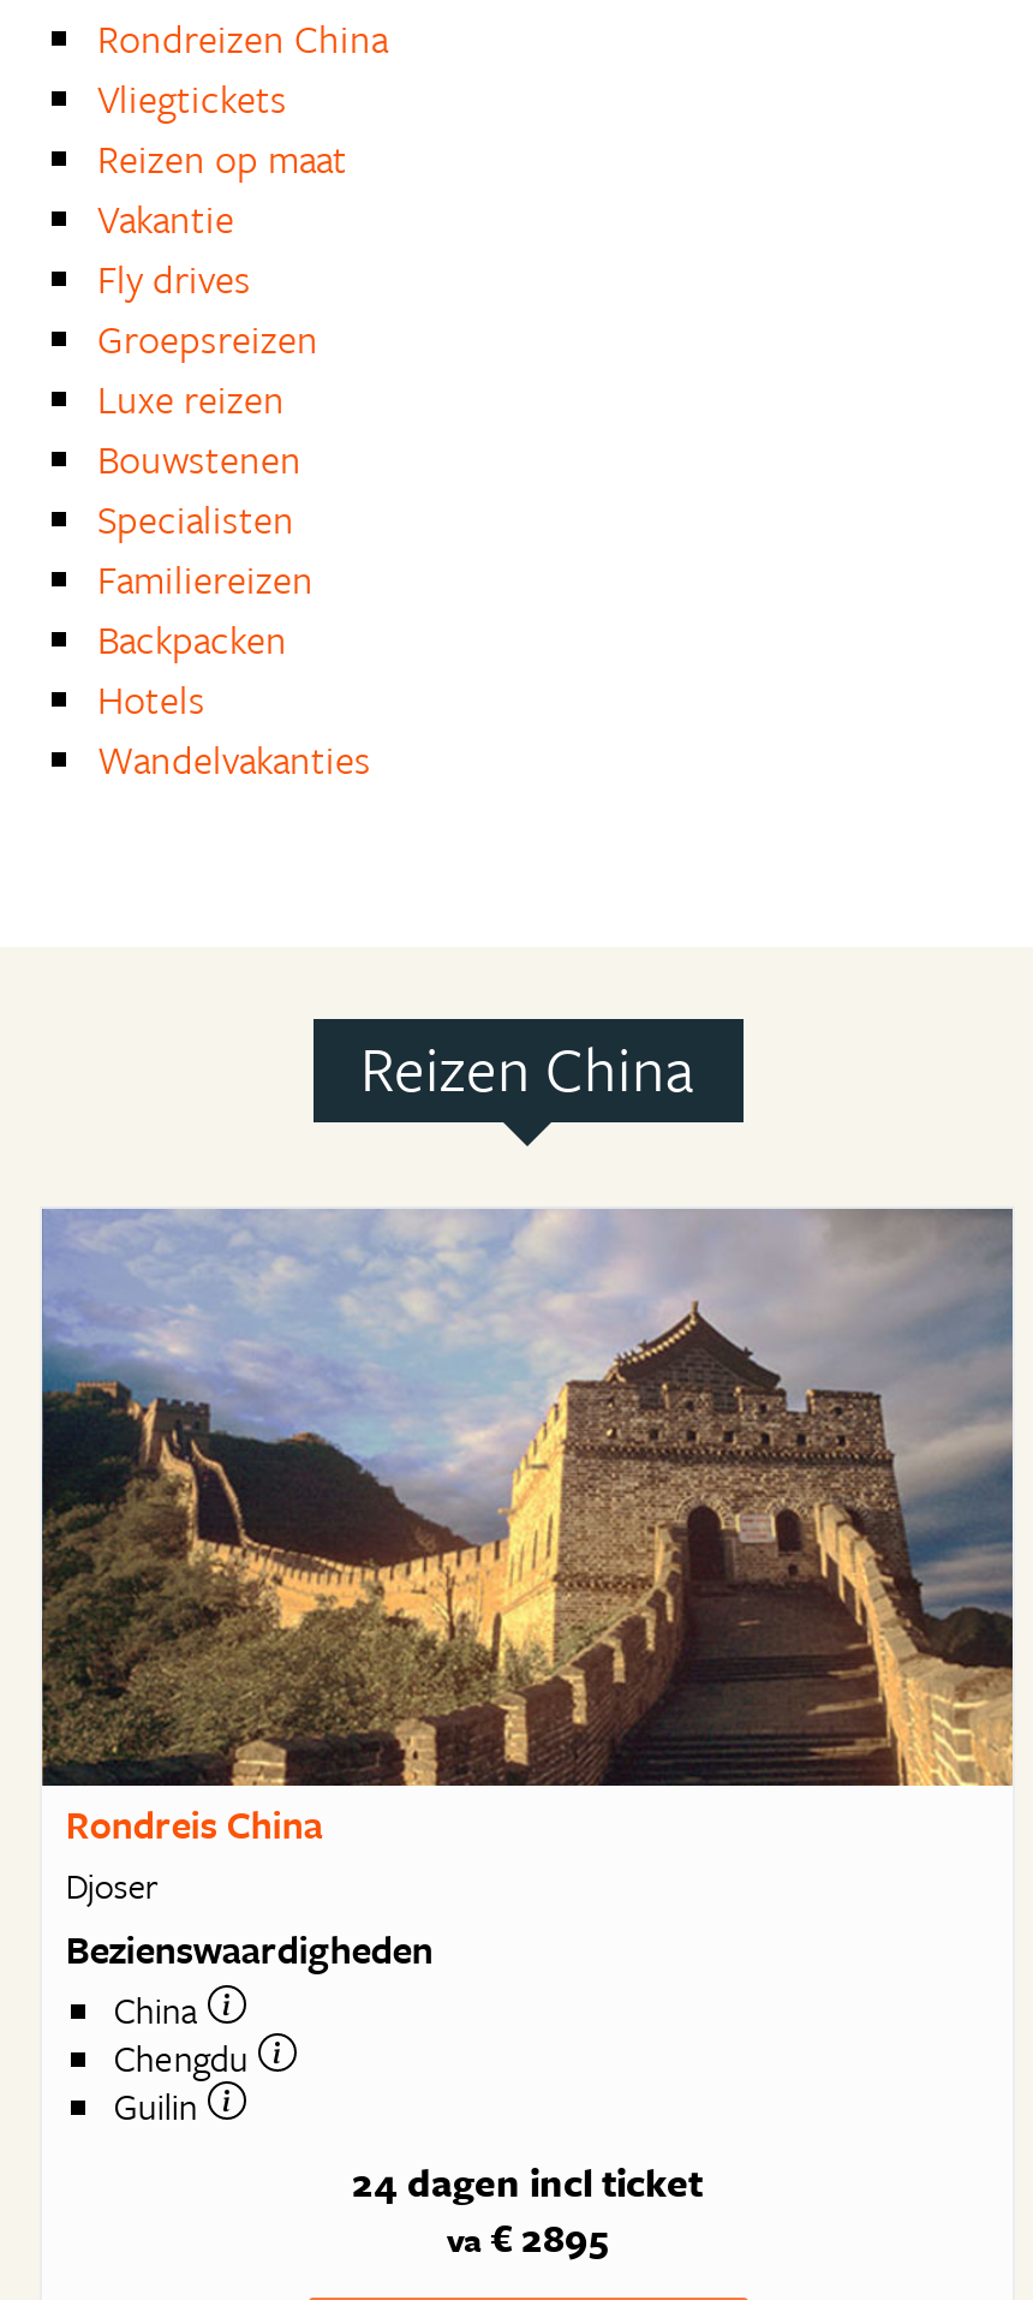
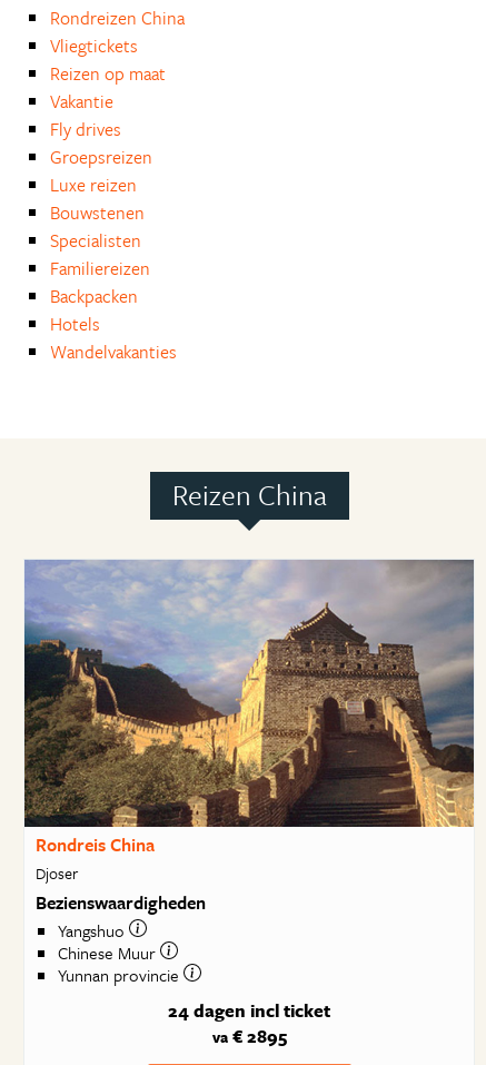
[114,1984,258,2133] China | Chengdu | Guilin -> [58,919,183,988] Yangshuo | Chinese Muur | Yunnan provincie

